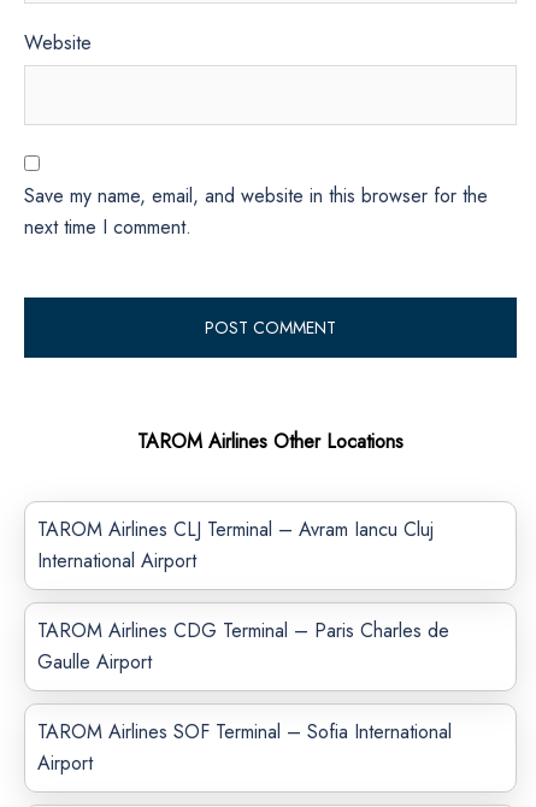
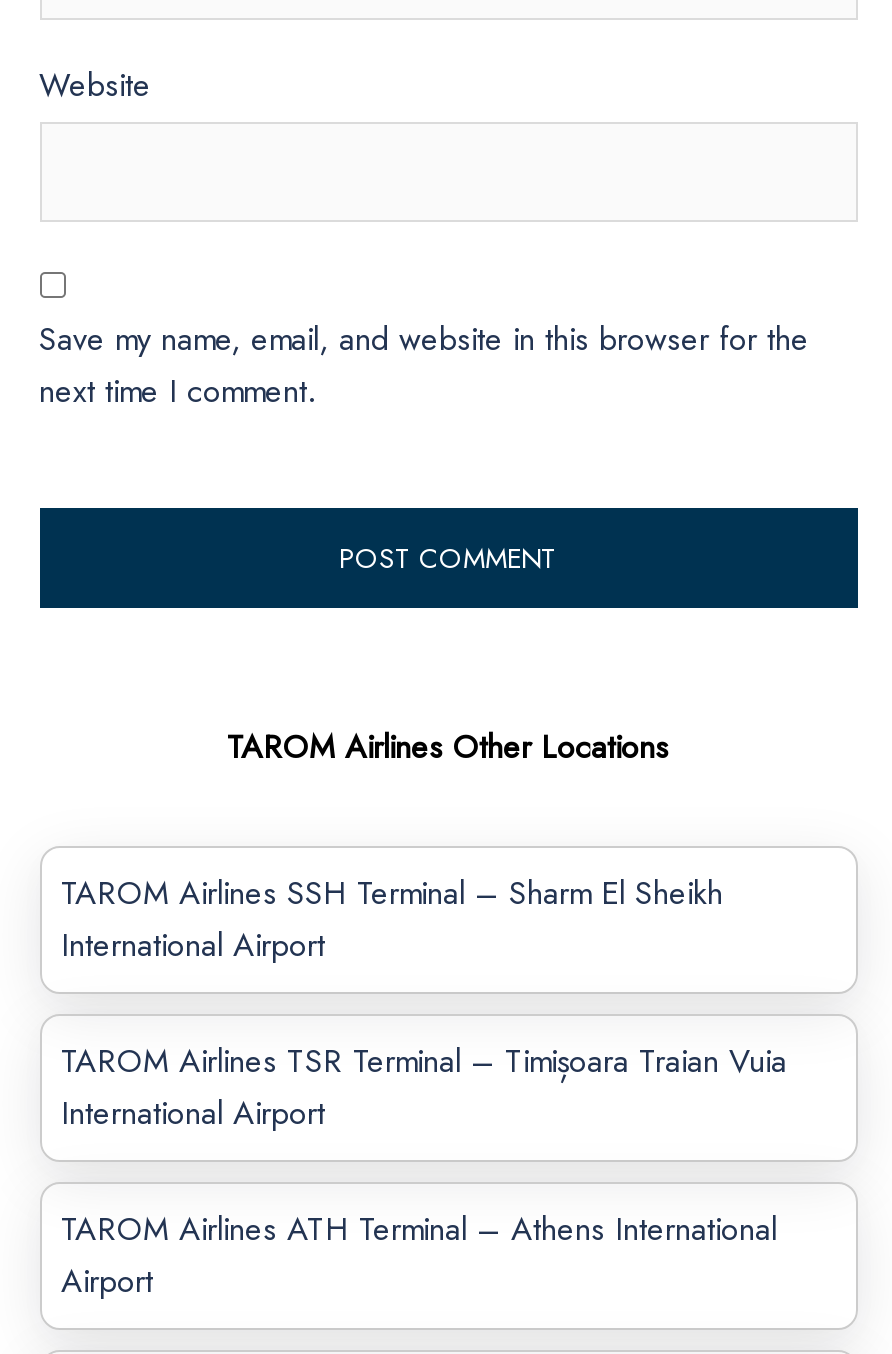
[37,516,433,544] TAROM Airlines CLJ Terminal – Avram Iancu Cluj -> [61,871,723,917] TAROM Airlines SSH Terminal – Sharm El Sheikh
[37,617,449,645] TAROM Airlines CDG Terminal – Paris Charles de -> [61,1039,787,1085] TAROM Airlines TSR Terminal – Timișoara Traian Vuia
[37,648,151,676] Gaulle Airport -> [61,1091,325,1137] International Airport
[37,718,451,746] TAROM Airlines SOF Terminal – Sofia International -> [61,1207,777,1253] TAROM Airlines ATH Terminal – Athens International

